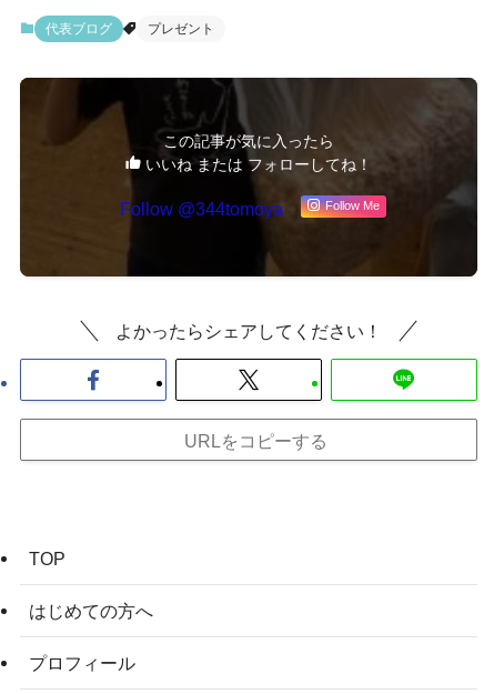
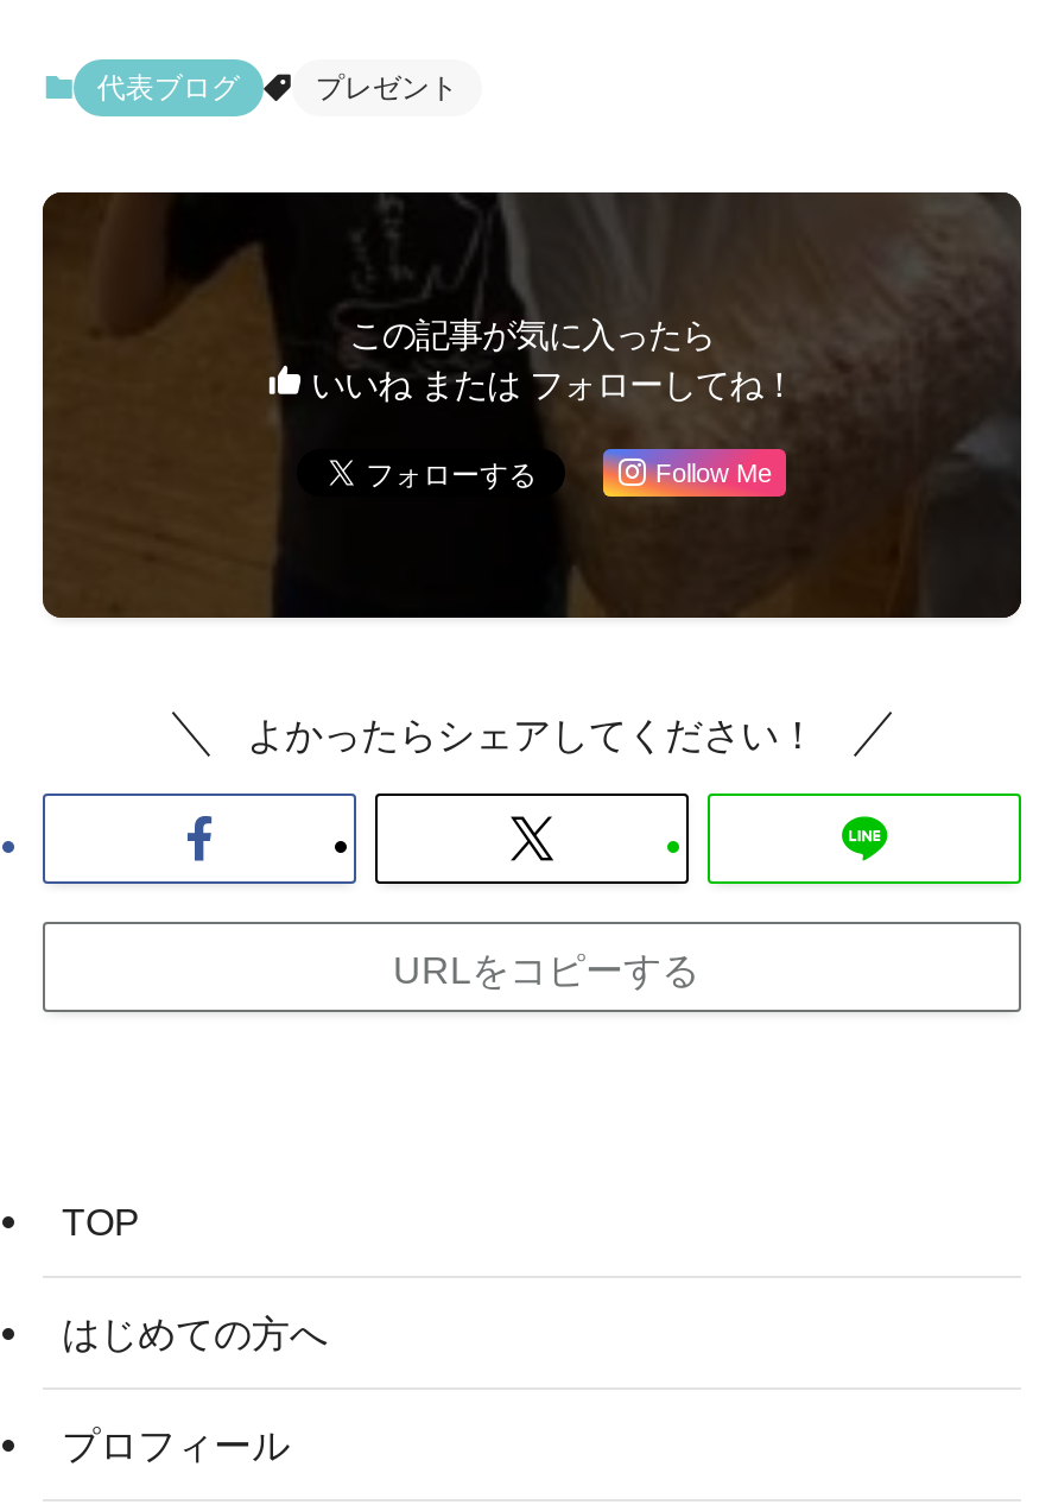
[120,198,283,218] Follow @344tomoya -> none

